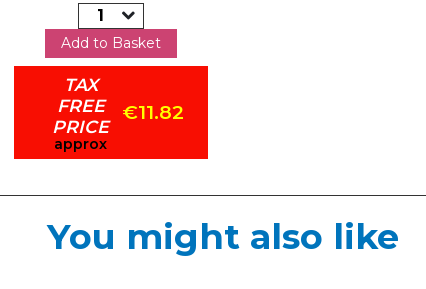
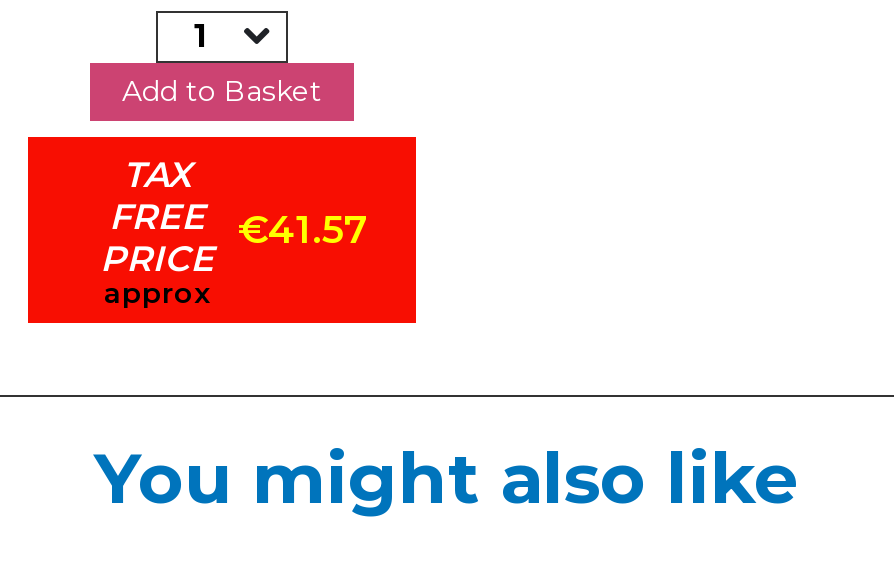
[56,95,184,124] FREE €11.82 -> [109,195,368,254] FREE €41.57

